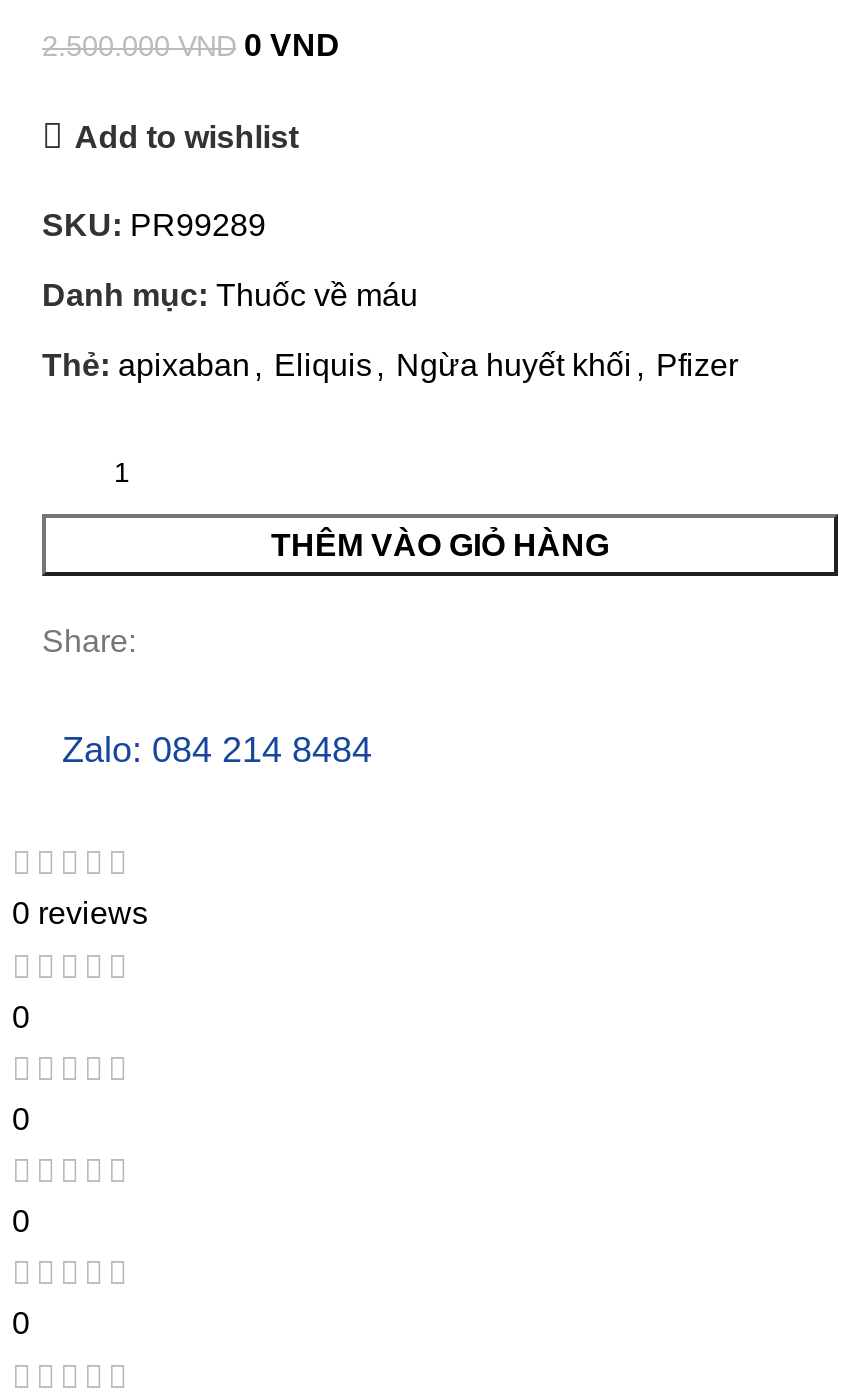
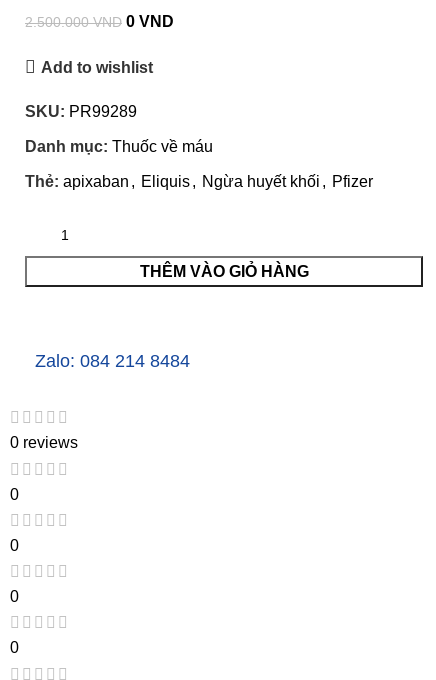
[42,624,136,658] Share: -> none

